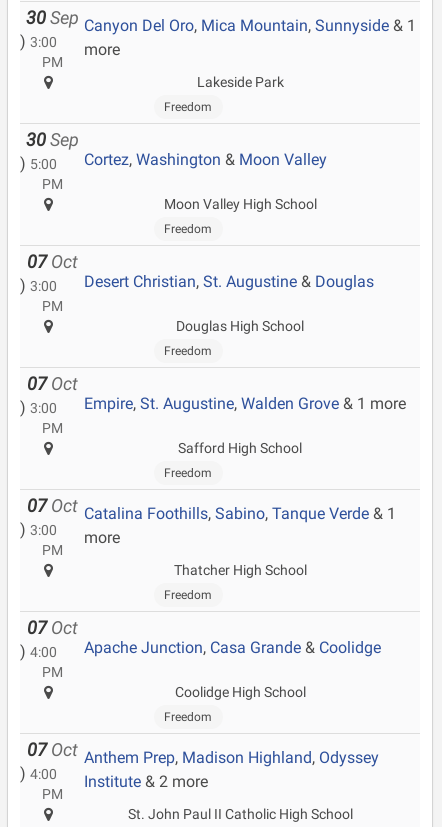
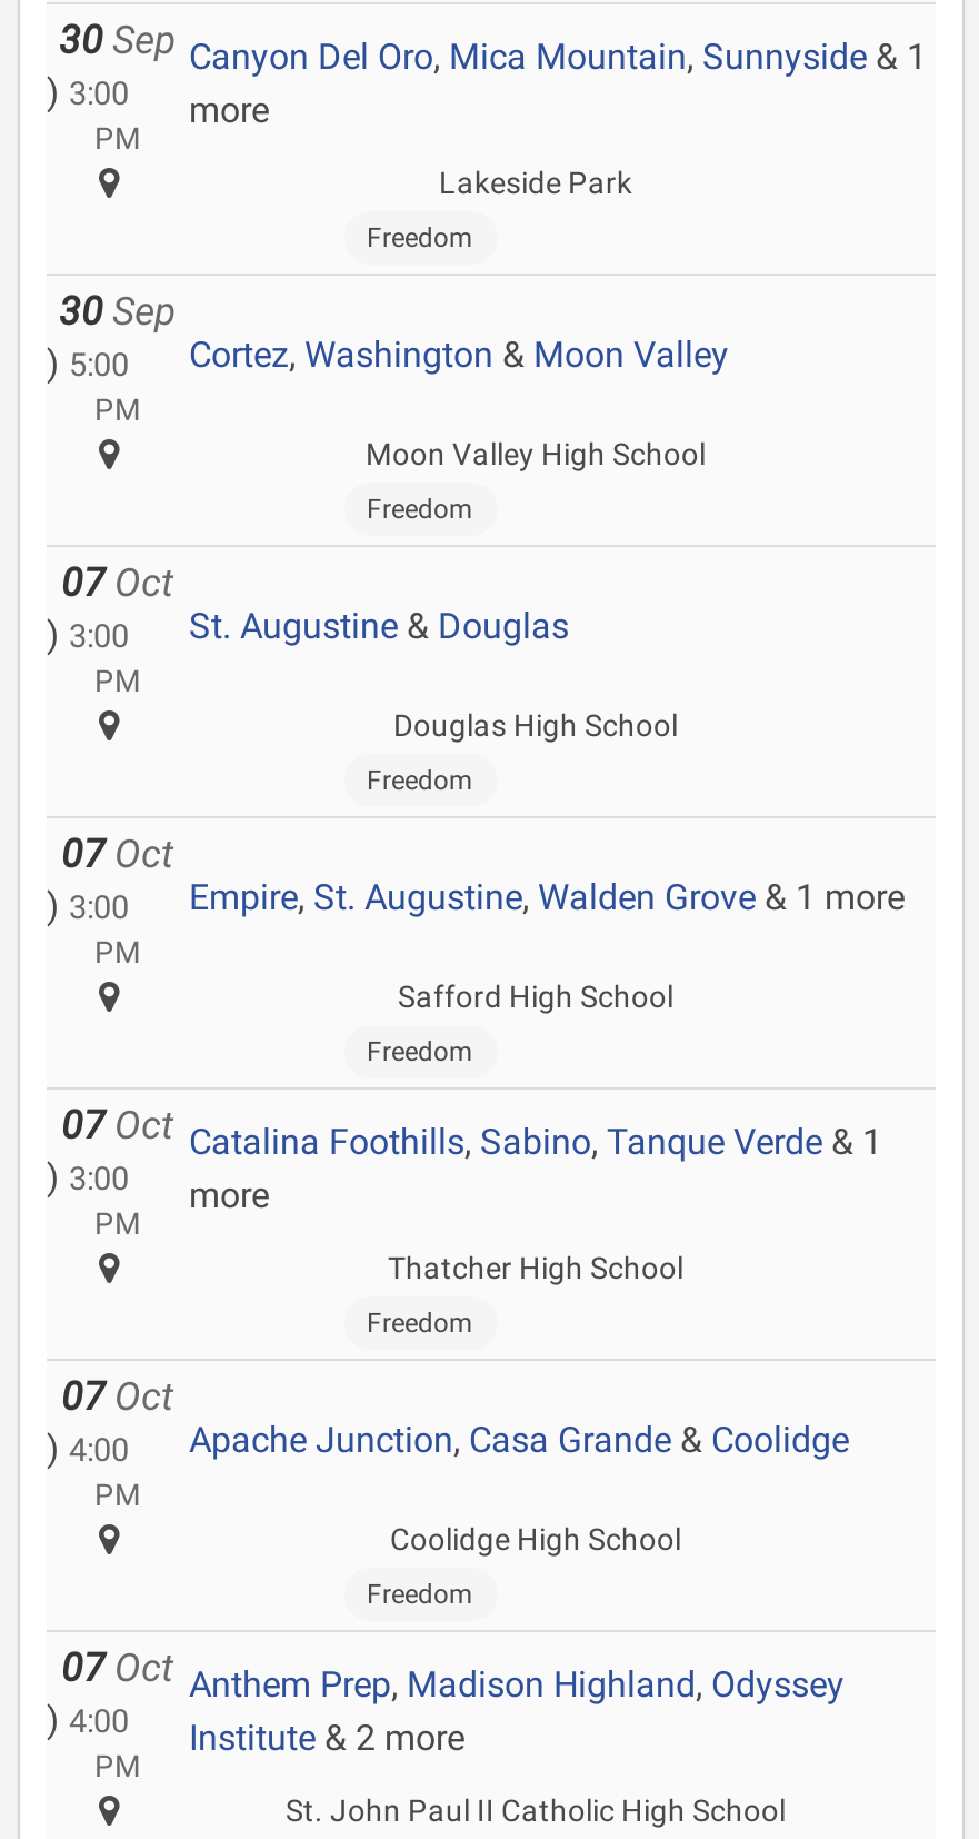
[84,272,374,291] Desert Christian, St. Augustine & Douglas -> [189,605,569,647] St. Augustine & Douglas

